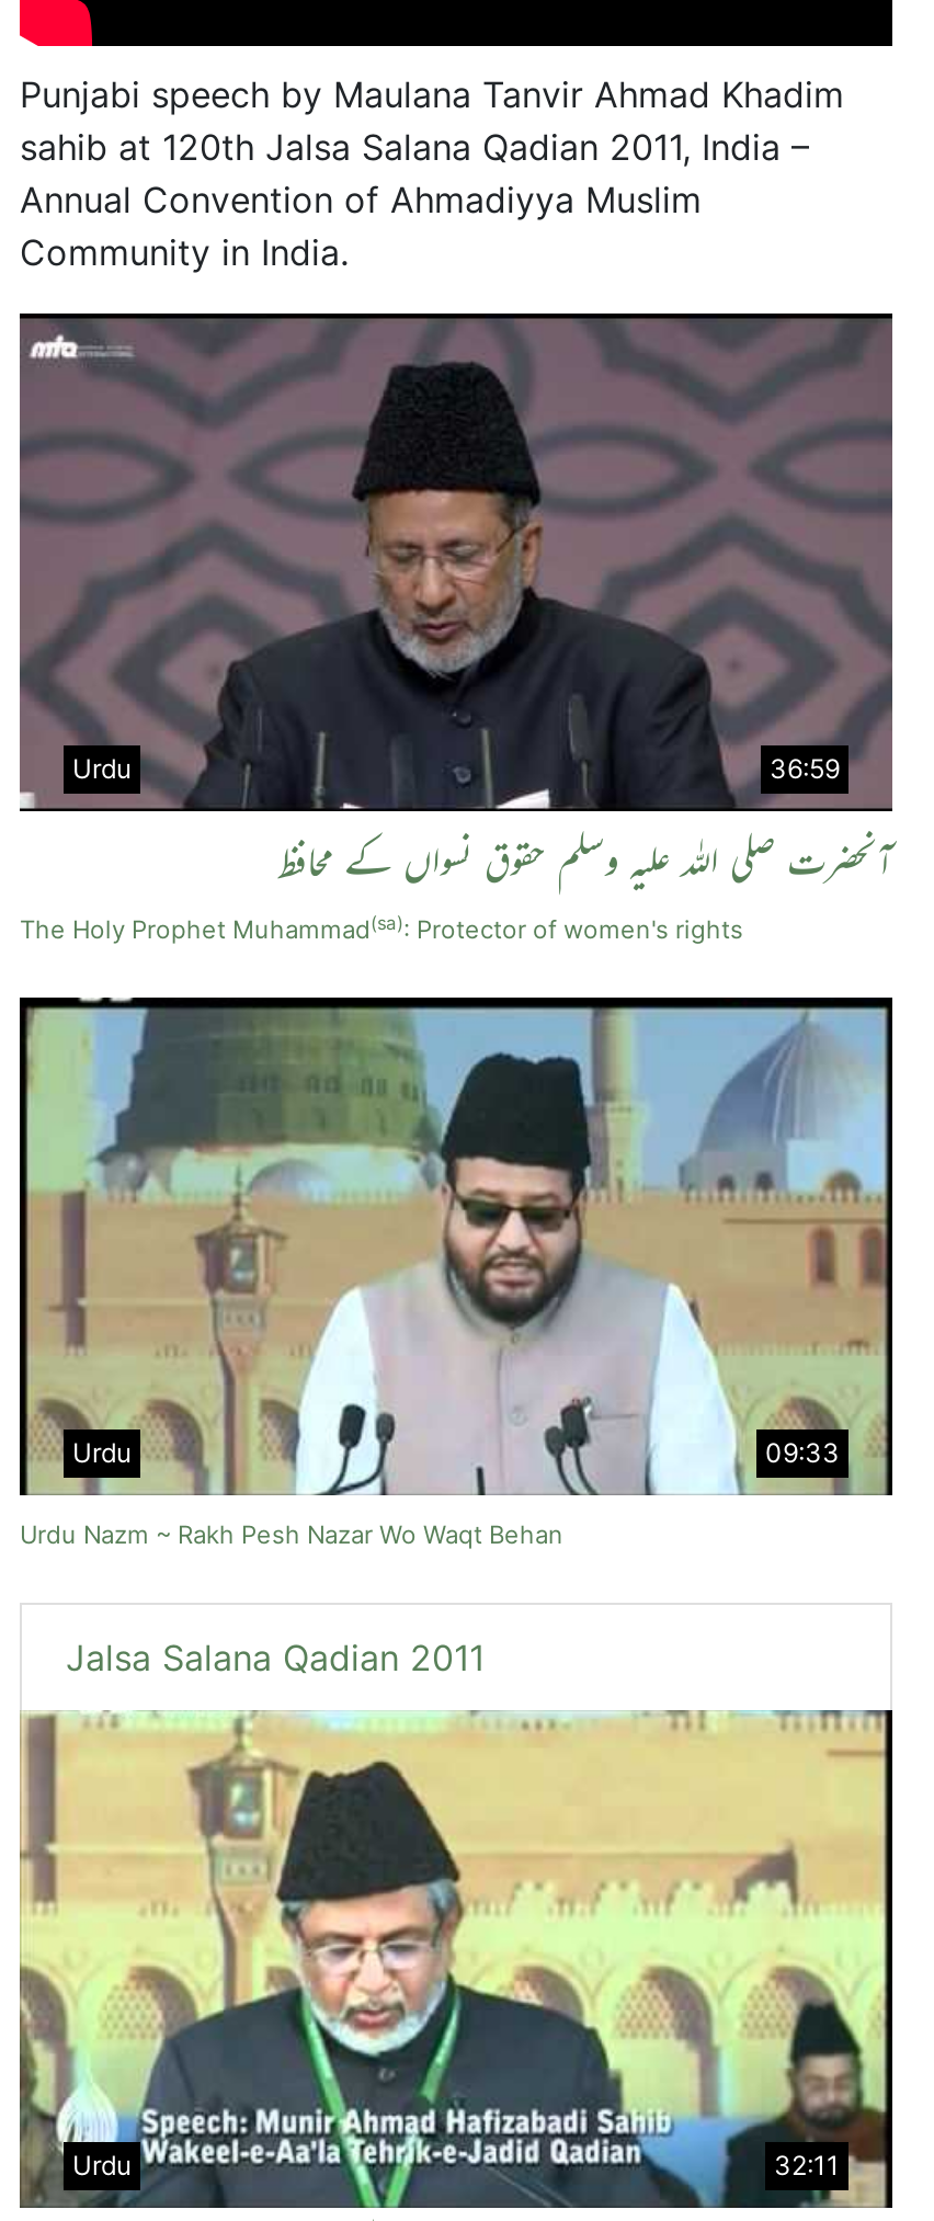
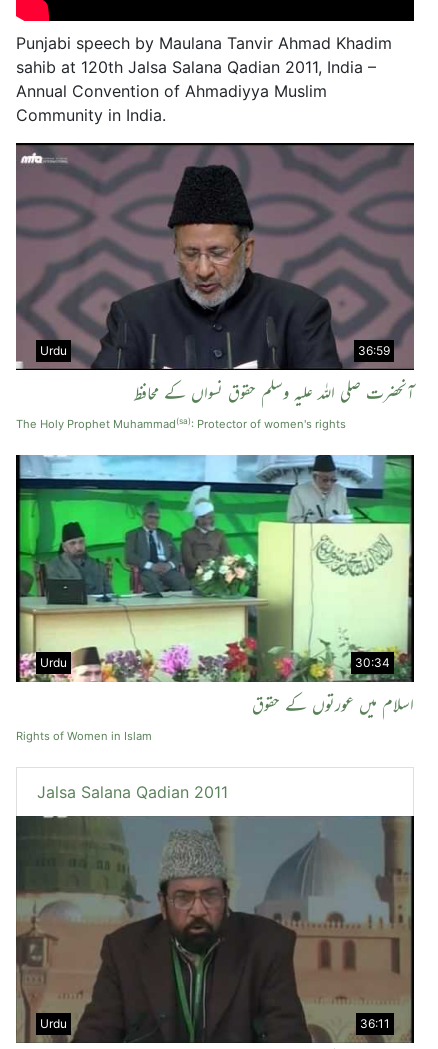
[24,995,888,1497] [image] | 09:33 -> [18,454,413,683] [image] | 30:34
[20,1520,563,1551] Urdu Nazm ~ Rakh Pesh Nazar Wo Waqt Behan -> [16,693,414,743] اسلام میں عورتوں کے حقوق | Rights of Women in Islam
[18,1710,886,2210] [image] | 32:11 -> [15,815,412,1044] [image] | 36:11

